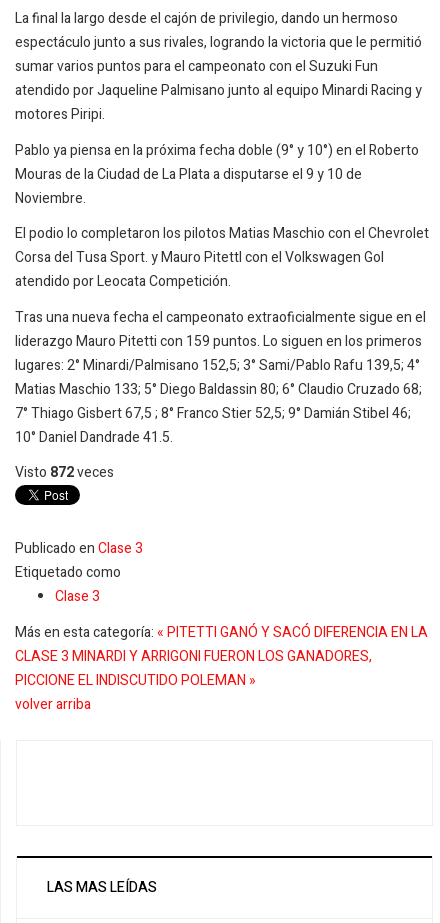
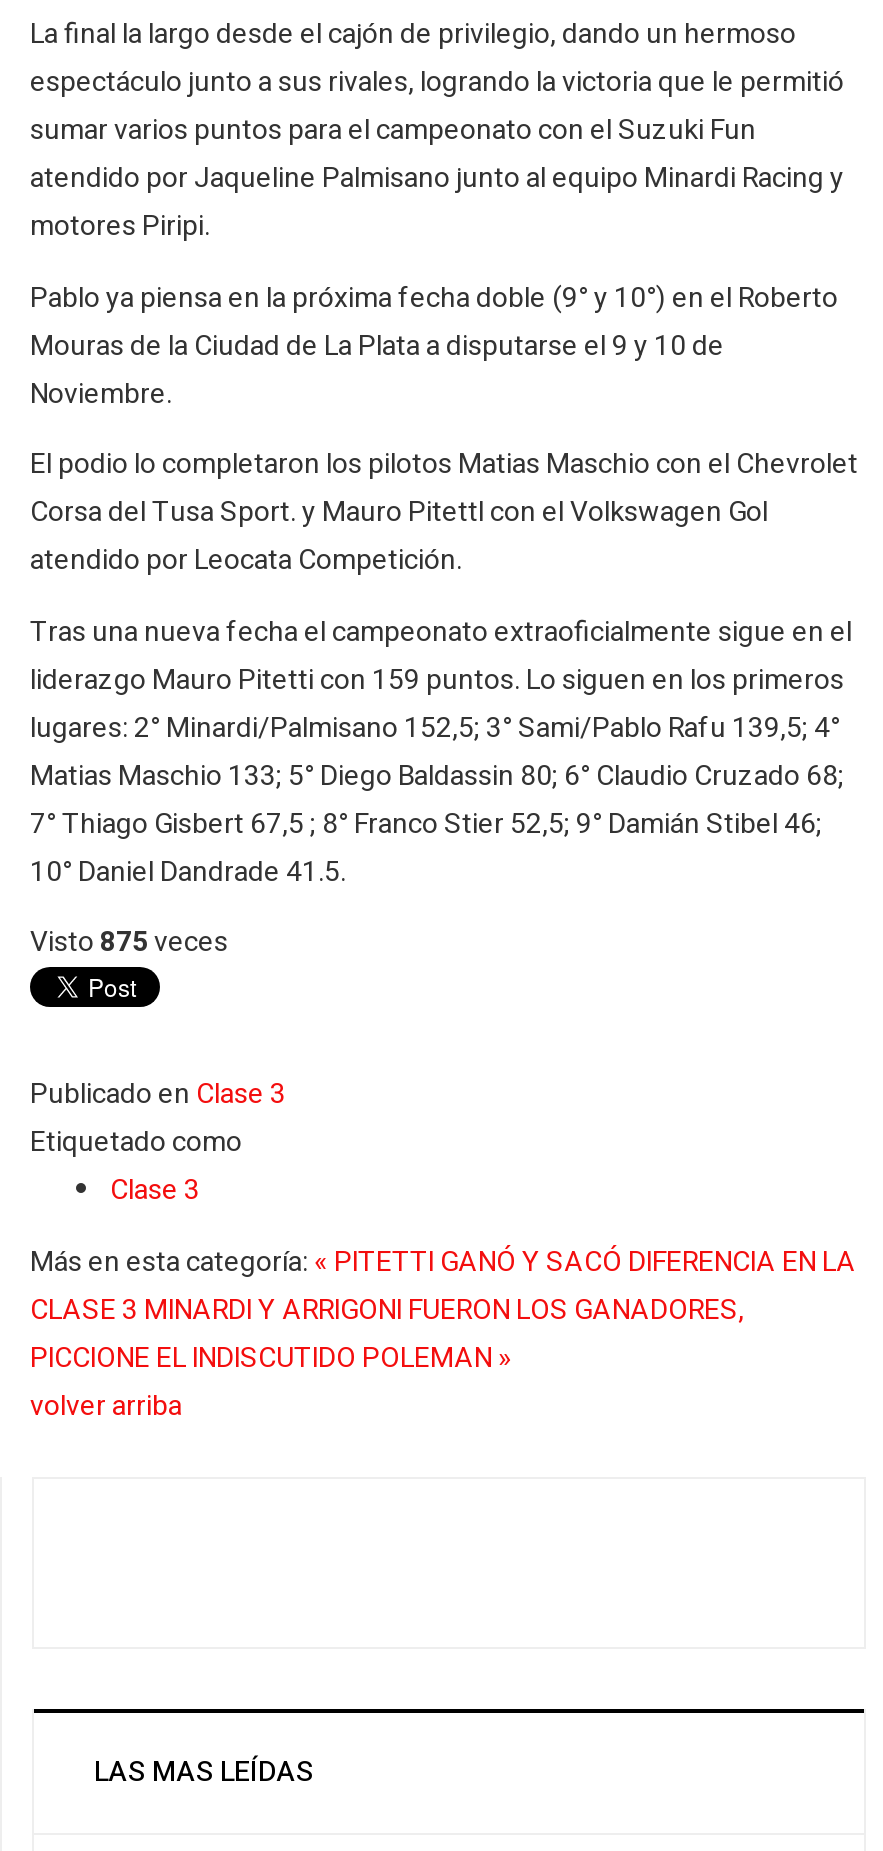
[15,462,114,483] Visto 872veces -> [30,922,228,964] Visto 875veces

